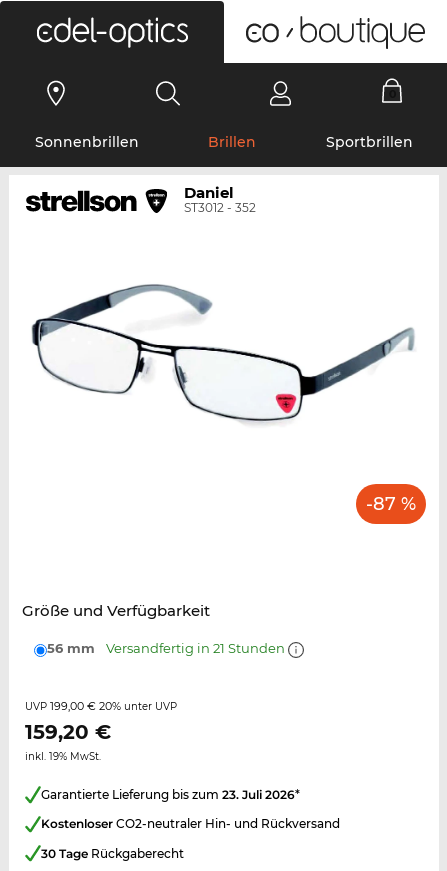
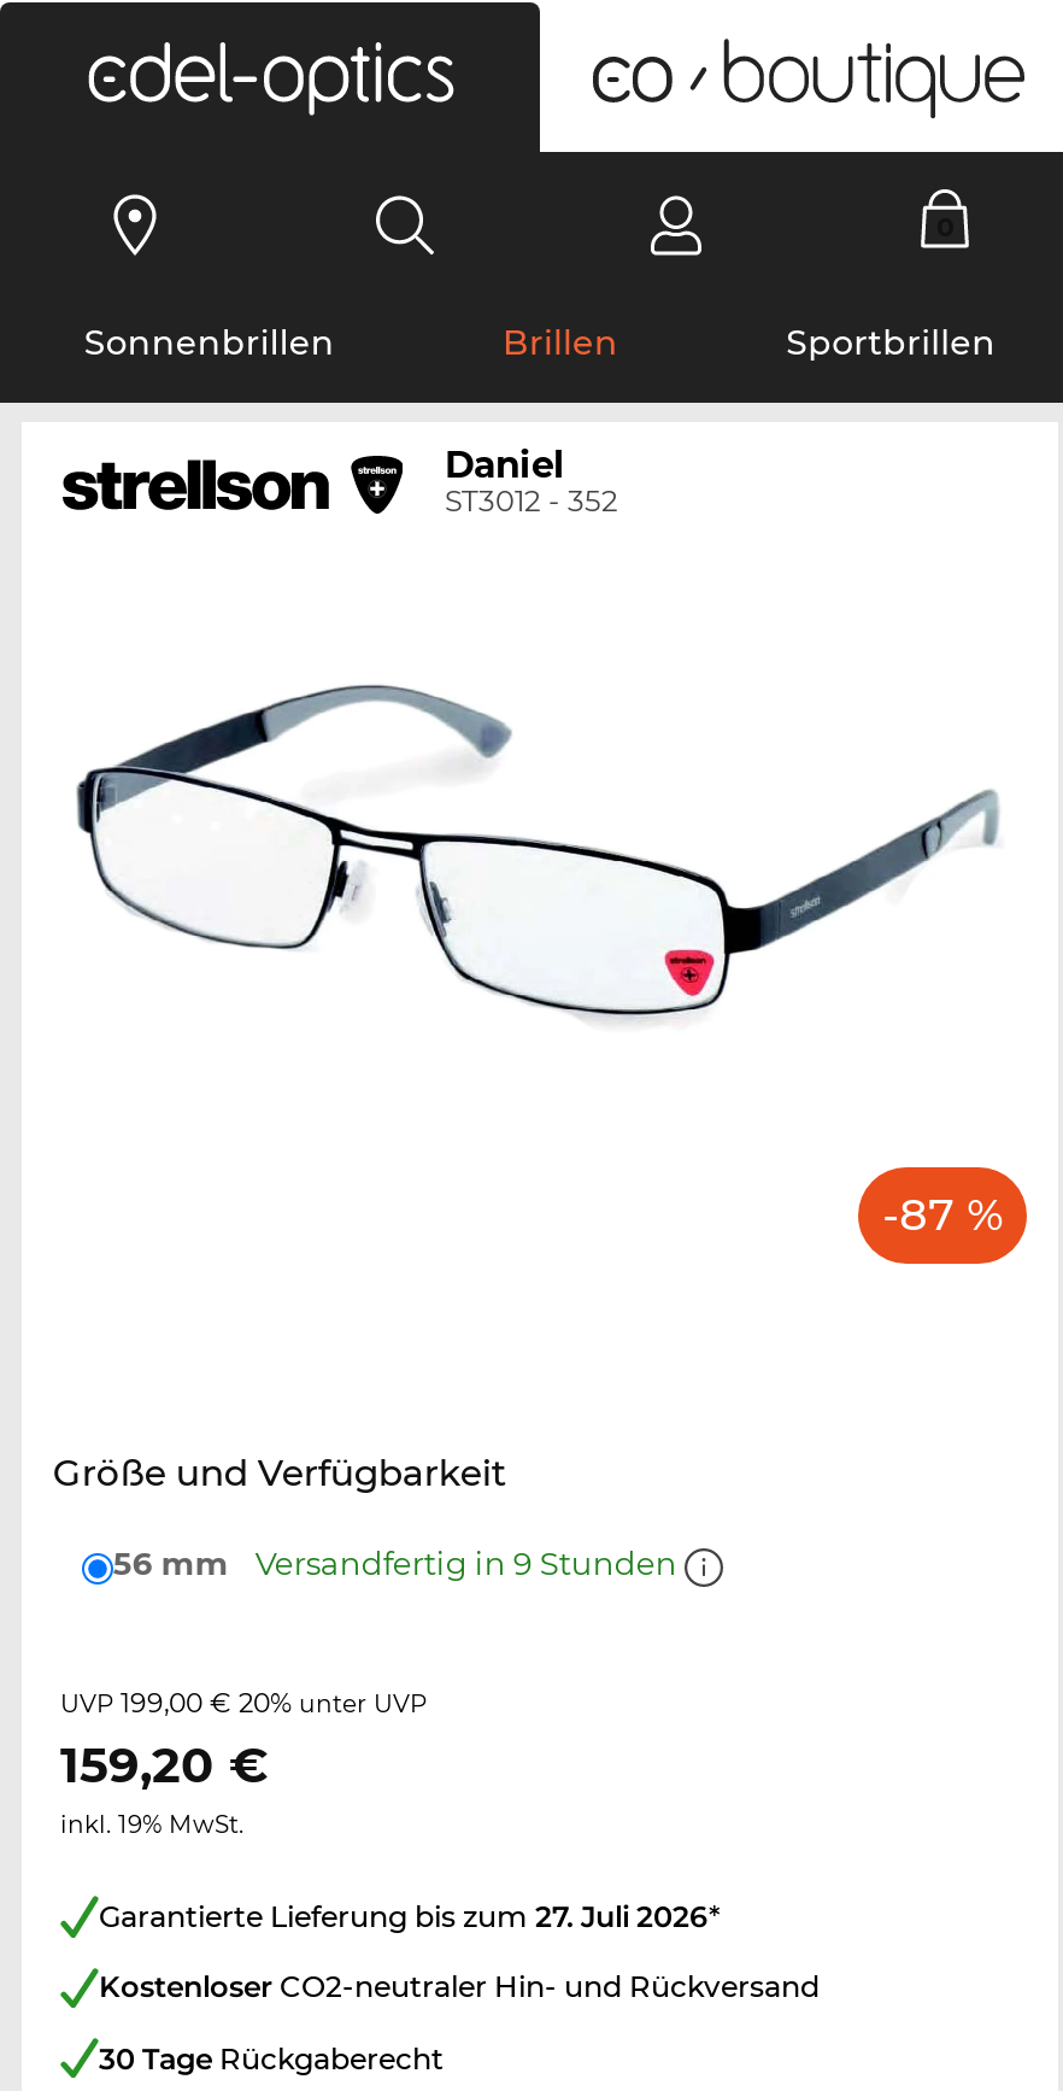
[47,640,288,656] 56 mm Versandfertig in 21 Stunden -> [113,1544,684,1582] 56 mm Versandfertig in 9 Stunden
[41,787,300,802] Garantierte Lieferung bis zum 23. Juli 2026* -> [99,1898,721,1934] Garantierte Lieferung bis zum 27. Juli 2026*

